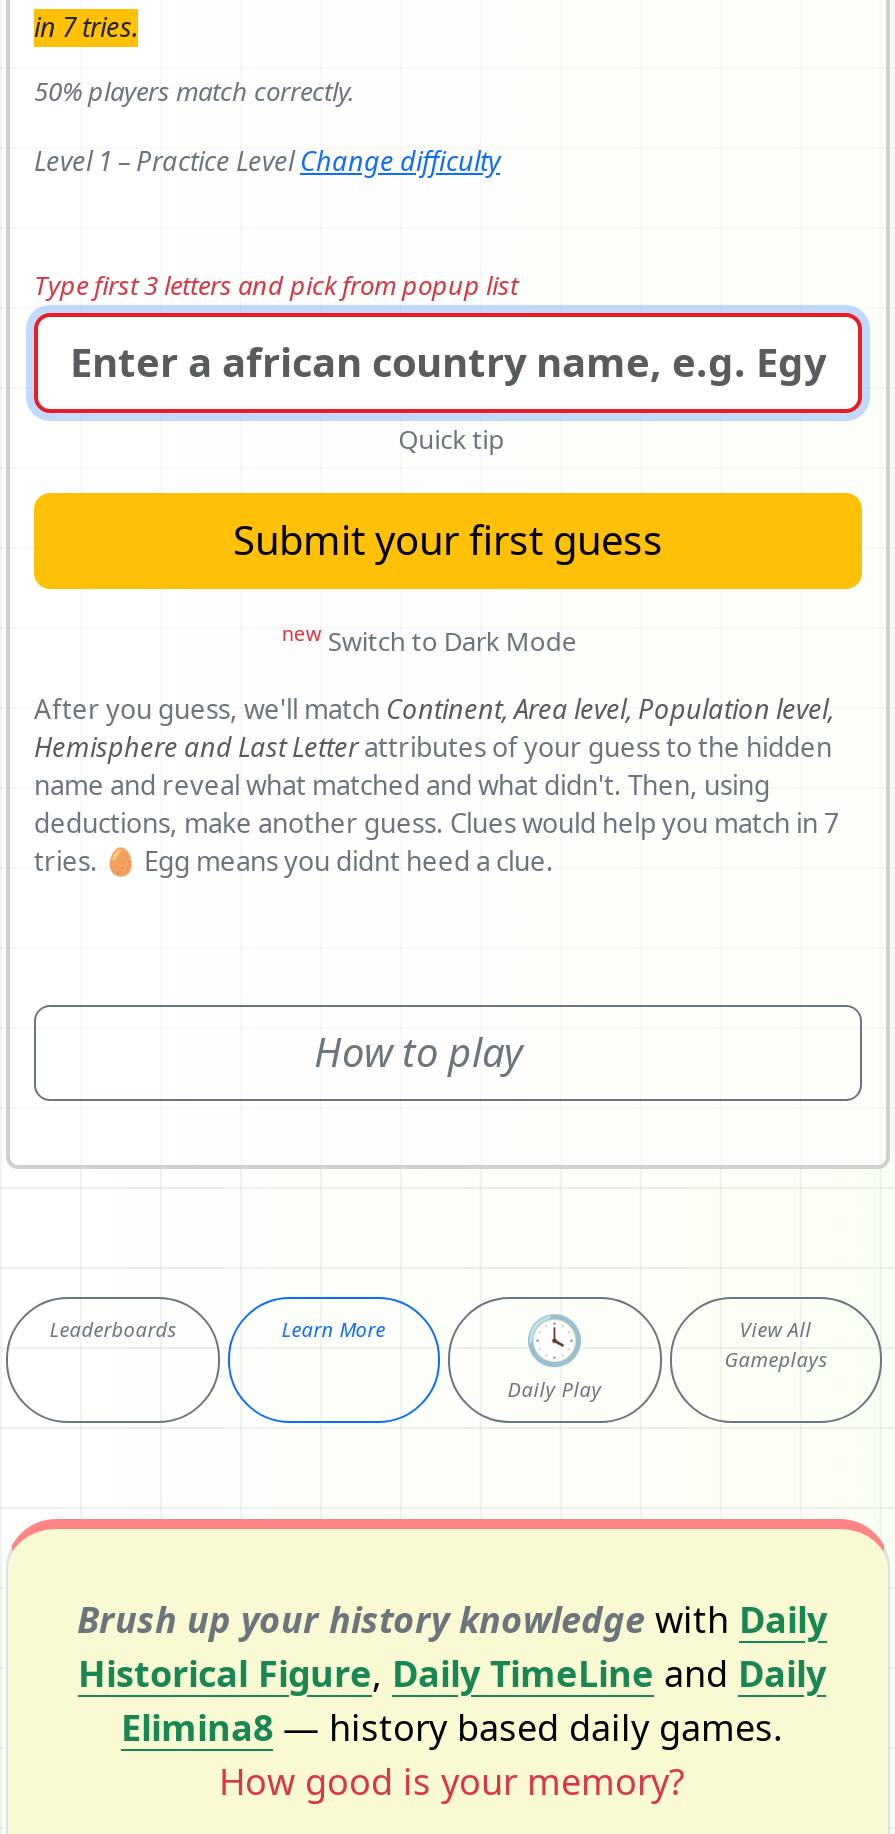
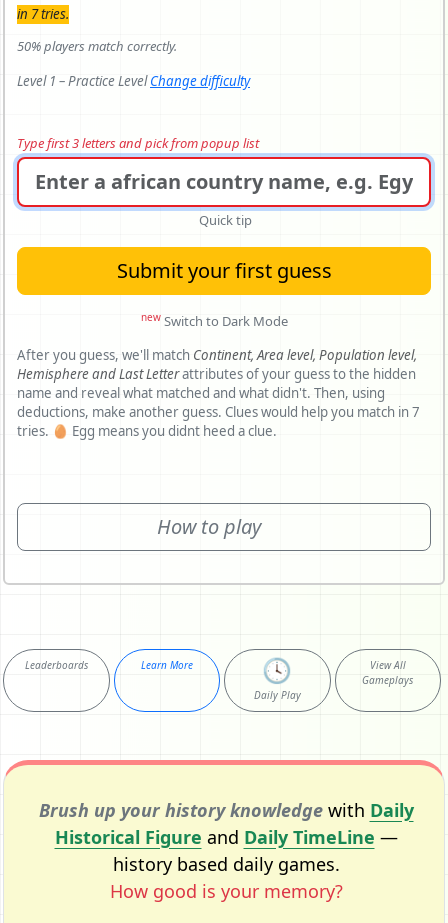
[78,1649,826,1751] Historical Figure, Daily TimeLine and Daily | Elimina8 — history based daily games. -> [54,825,397,876] Historical Figure and Daily TimeLine — | history based daily games.

